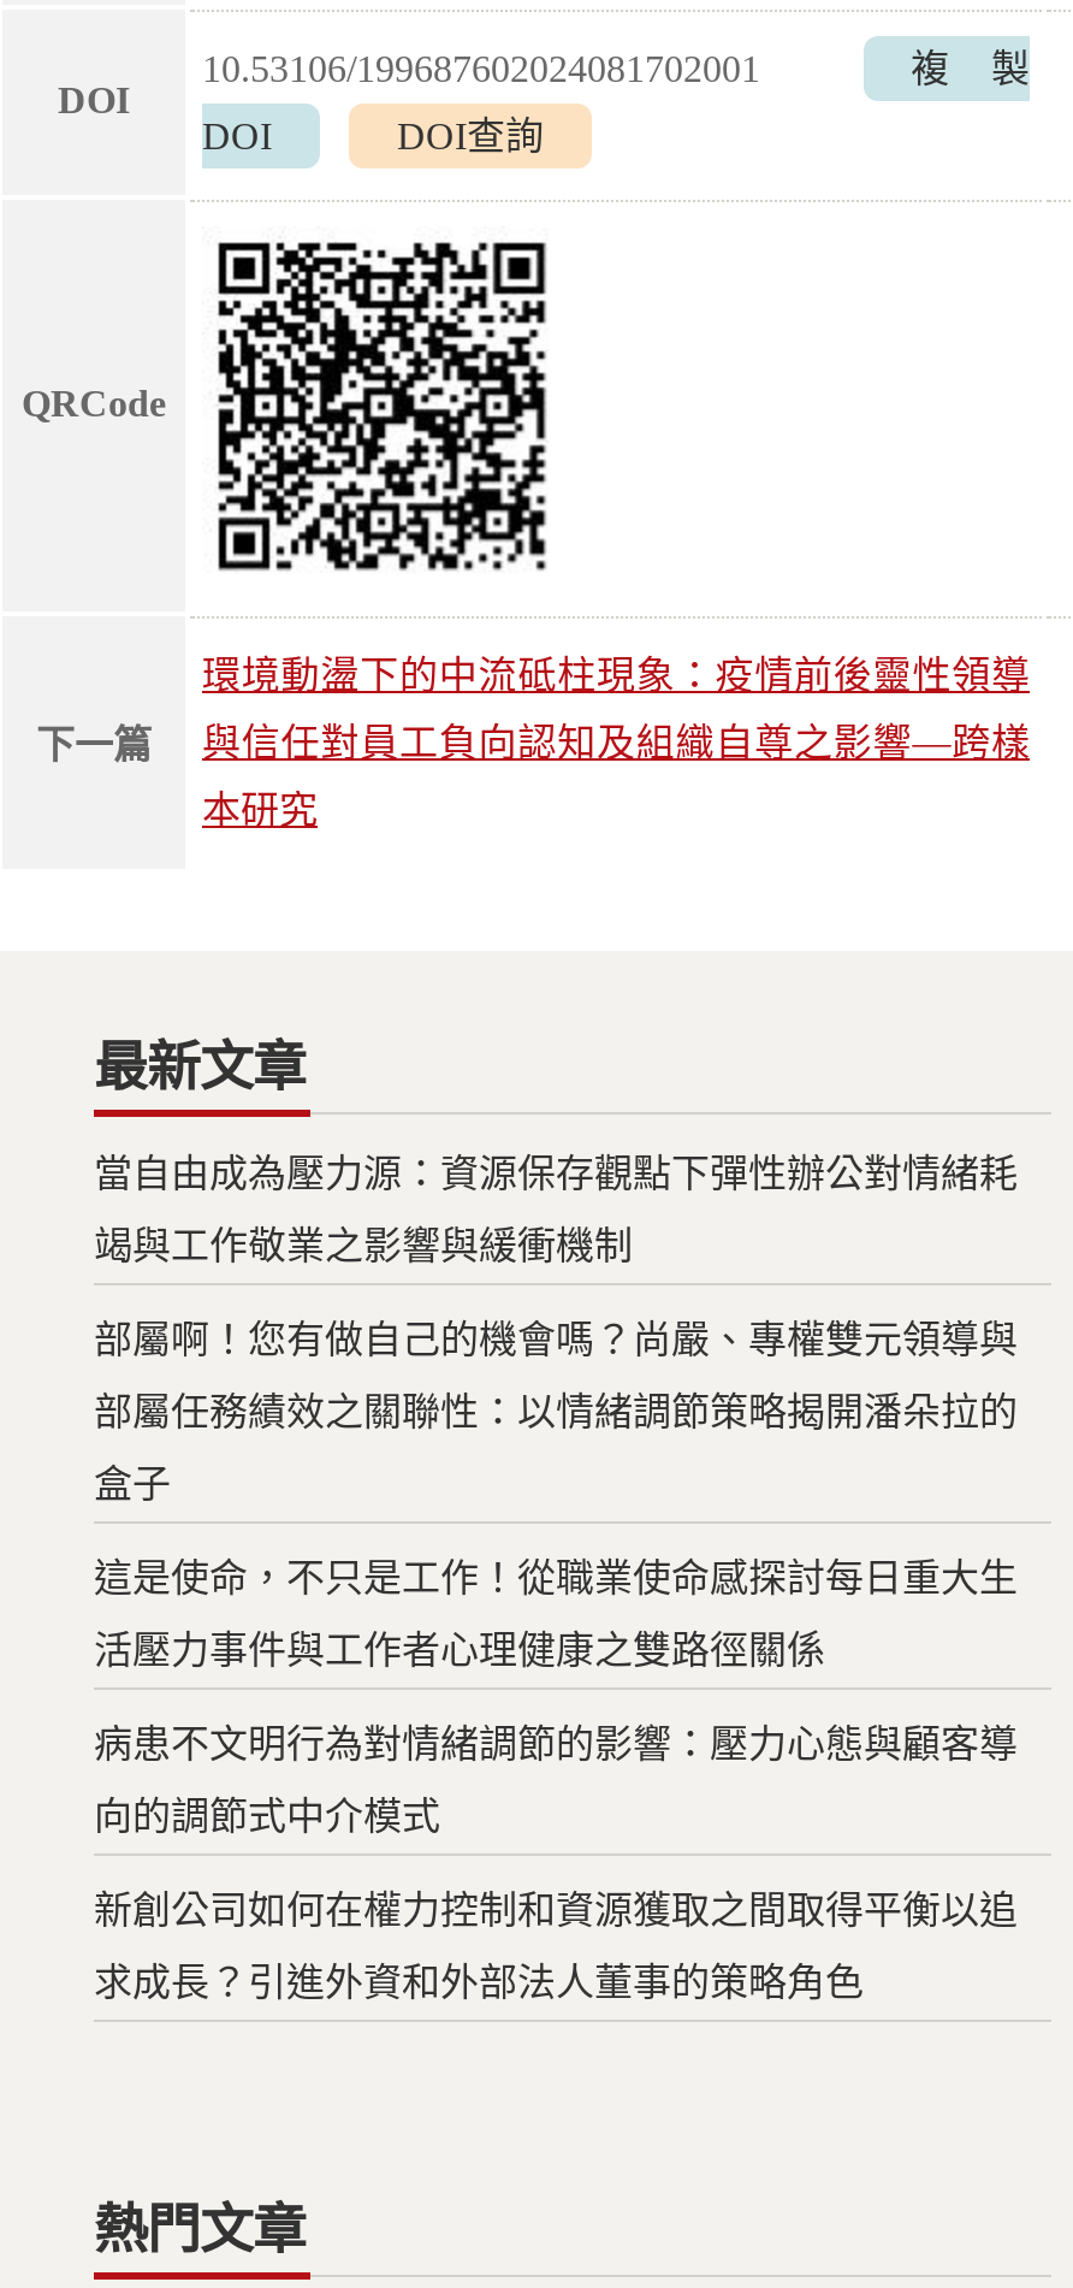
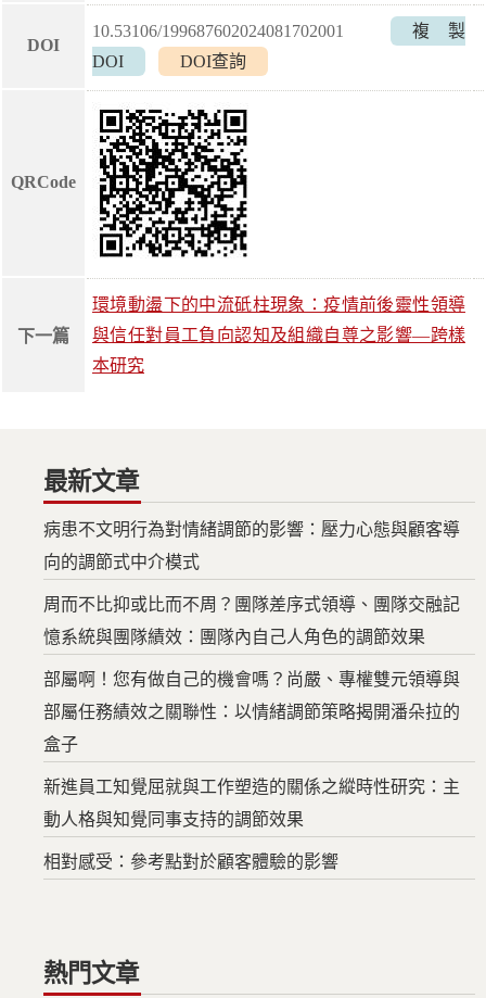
[94,1153,1018,1266] 當自由成為壓力源：資源保存觀點下彈性辦公對情緒耗 | 竭與工作敬業之影響與緩衝機制 -> [43,595,460,646] 周而不比抑或比而不周？團隊差序式領導、團隊交融記 | 憶系統與團隊績效：團隊內自己人角色的調節效果
moved [94,1319,1018,1504] -> [43,670,460,754]: 部屬啊！您有做自己的機會嗎？尚嚴、專權雙元領導與 | 部屬任務績效之關聯性：以情緒調節策略揭開潘朵拉的 | 盒子
[94,1557,1018,2003] 這是使命，不只是工作！從職業使命感探討每日重大生 | 活壓力事件與工作者心理健康之雙路徑關係 | 新創公司如何在權力控制和資源獲取之間取得平衡以追 | 求成長？引進外資和外部法人董事的策略角色 -> [43,778,460,871] 新進員工知覺屈就與工作塑造的關係之縱時性研究：主 | 動人格與知覺同事支持的調節效果 | 相對感受：參考點對於顧客體驗的影響
moved [94,1724,1018,1837] -> [43,520,460,571]: 病患不文明行為對情緒調節的影響：壓力心態與顧客導 | 向的調節式中介模式

